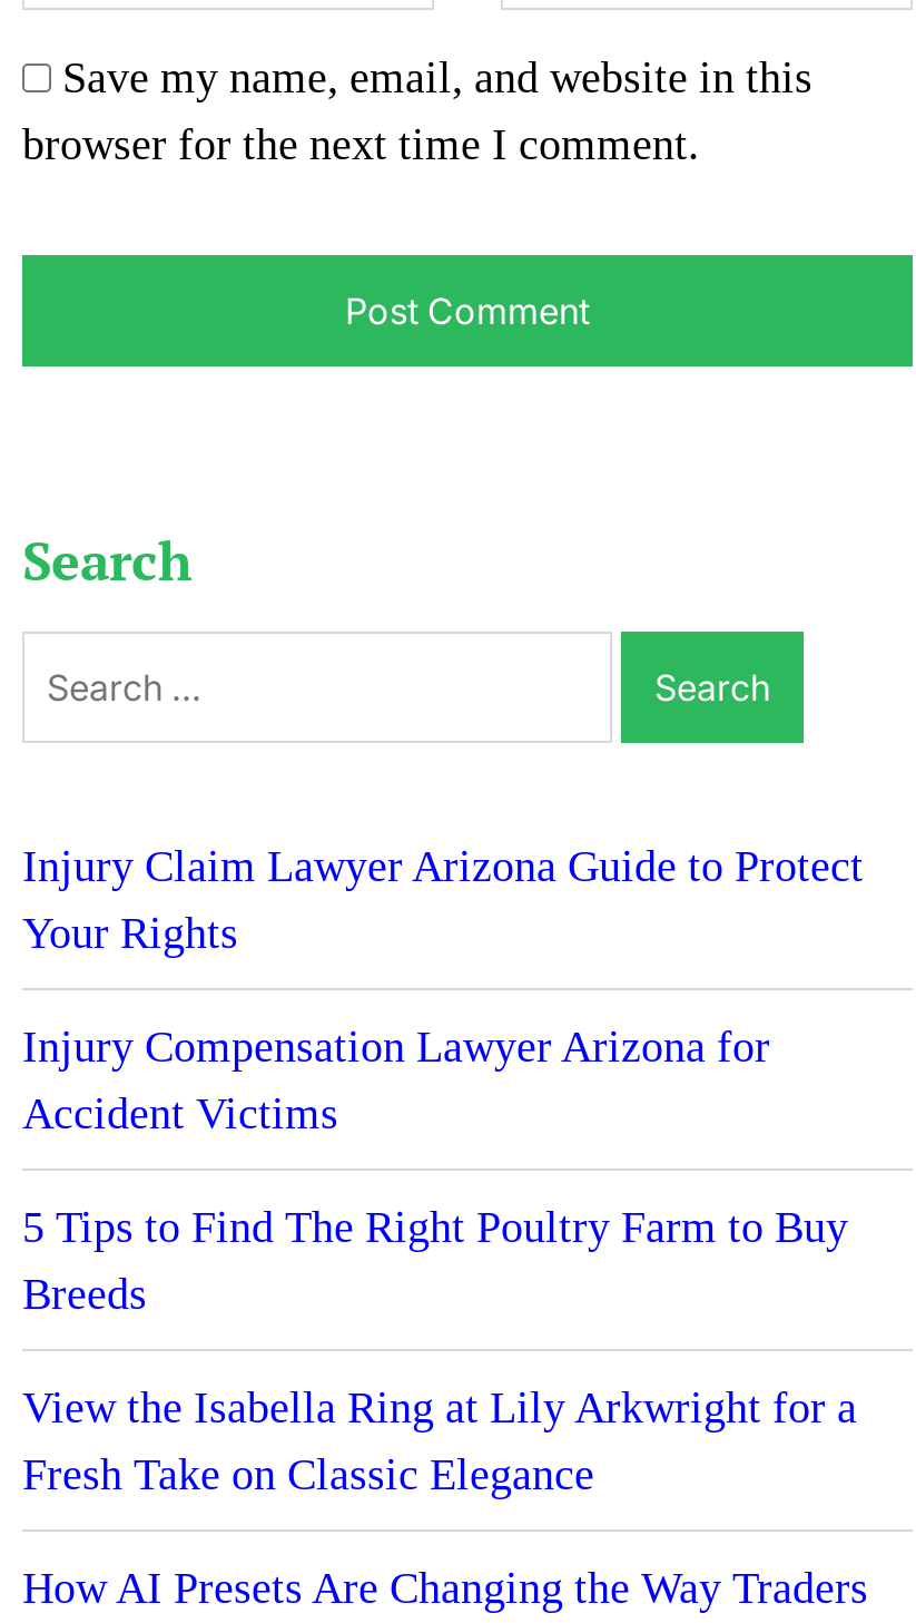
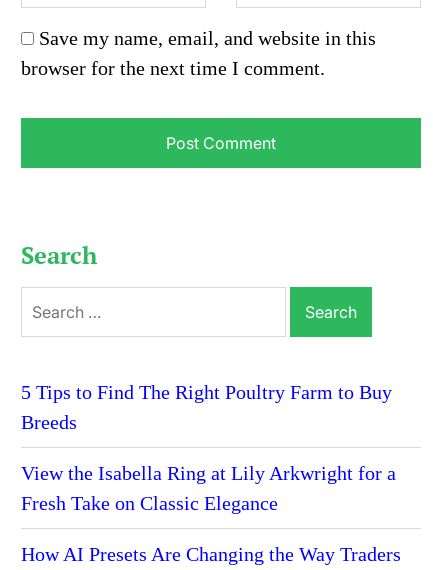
[22,841,864,1137] Injury Claim Lawyer Arizona Guide to Protect | Your Rights | Injury Compensation Lawyer Arizona for | Accident Victims -> none

